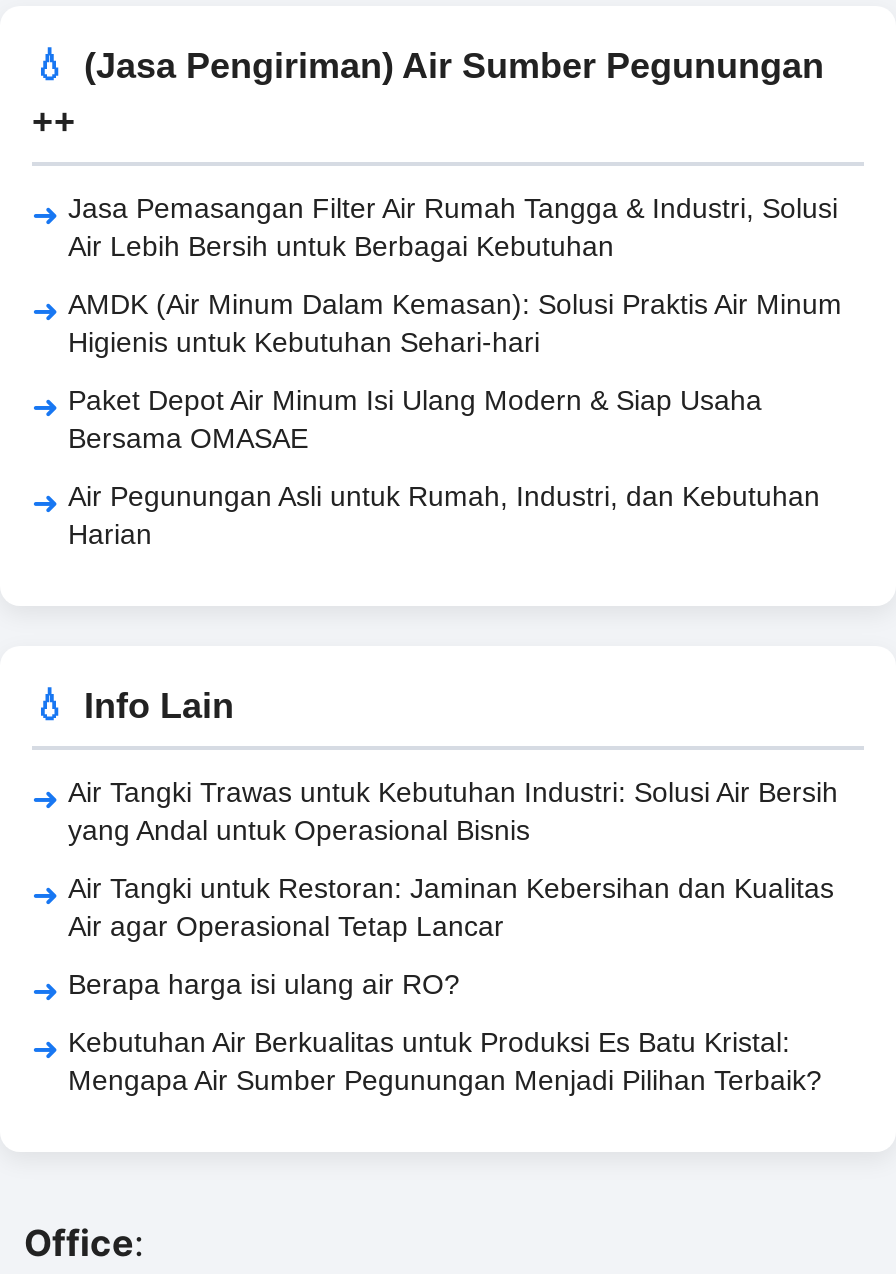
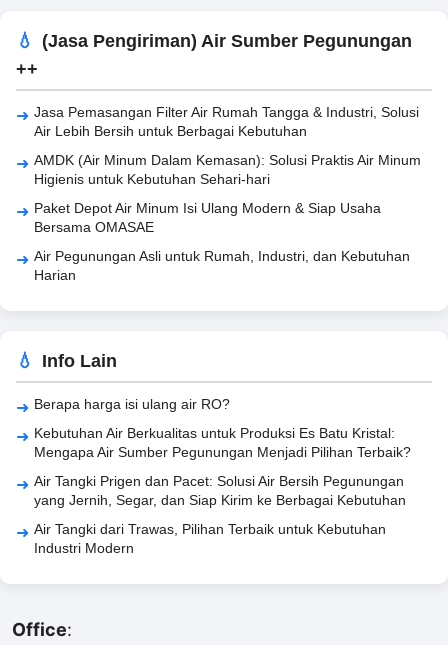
[68,775,838,941] Air Tangki Trawas untuk Kebutuhan Industri: Solusi Air Bersih | yang Andal untuk Operasional Bisnis | Air Tangki untuk Restoran: Jaminan Kebersihan dan Kualitas | Air agar Operasional Tetap Lancar -> none
moved [68,967,822,1095] -> [34,395,411,459]: Berapa harga isi ulang air RO? | Kebutuhan Air Berkualitas untuk Produksi Es Batu Kristal: | Mengapa Air Sumber Pegunungan Menjadi Pilihan Terbaik?
none -> [34,472,406,555] Air Tangki Prigen dan Pacet: Solusi Air Bersih Pegunungan | yang Jernih, Segar, dan Siap Kirim ke Berbagai Kebutuhan | Air Tangki dari Trawas, Pilihan Terbaik untuk Kebutuhan | Industri Modern

